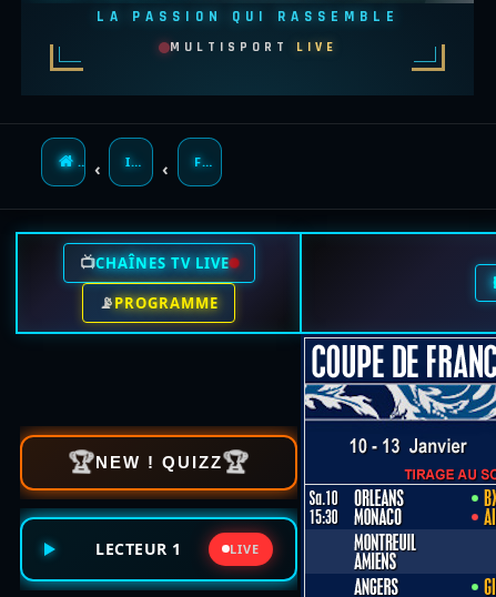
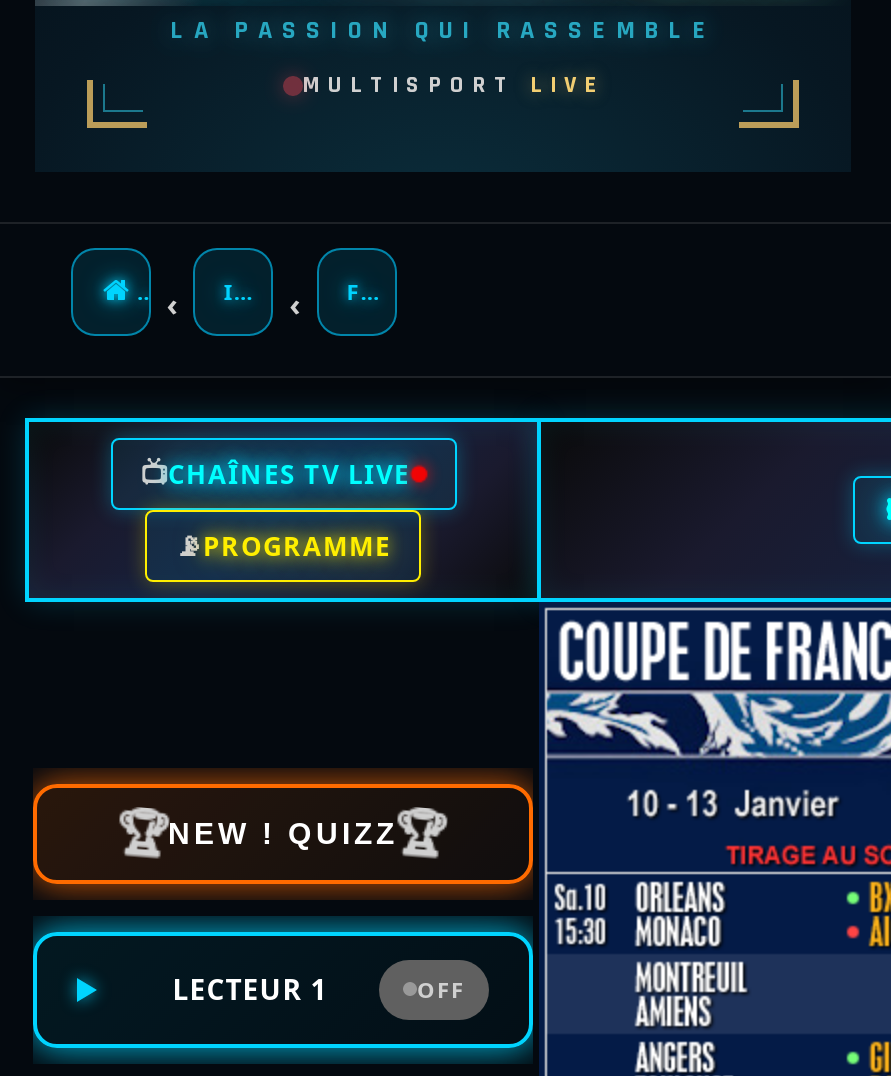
[230,540,260,557] LIVE -> [417,973,465,1003] OFF

